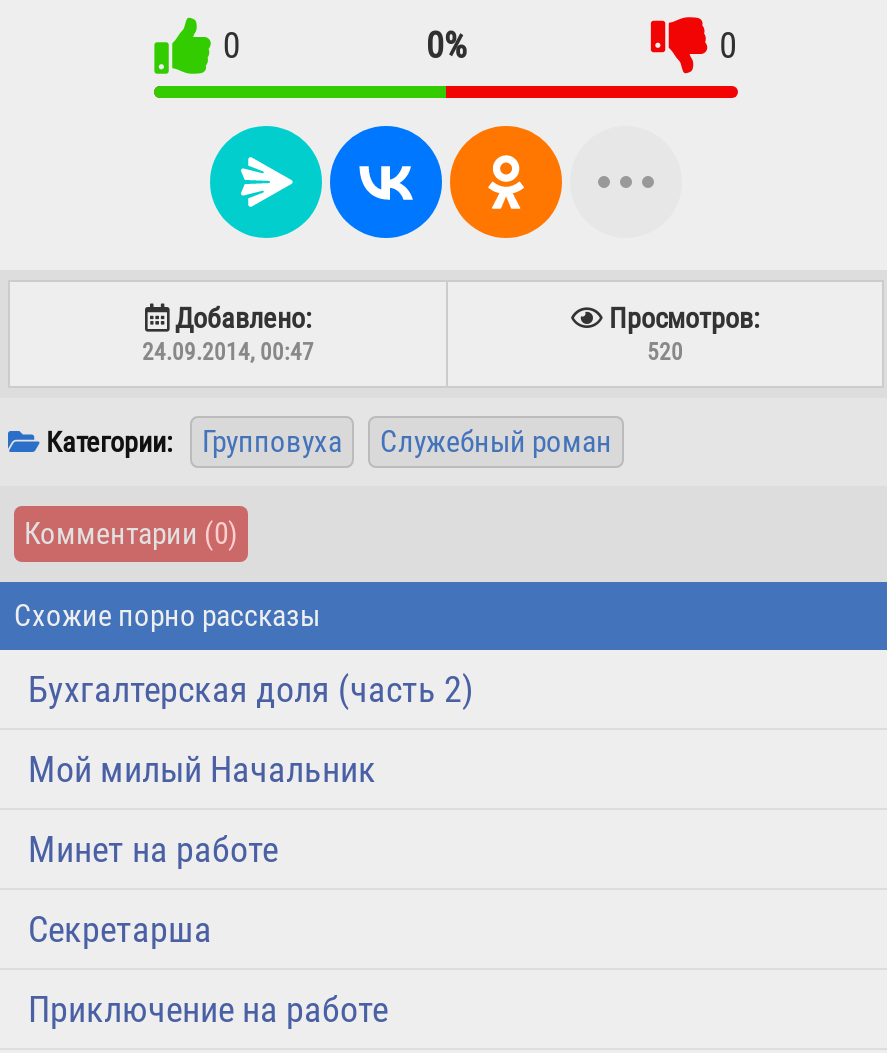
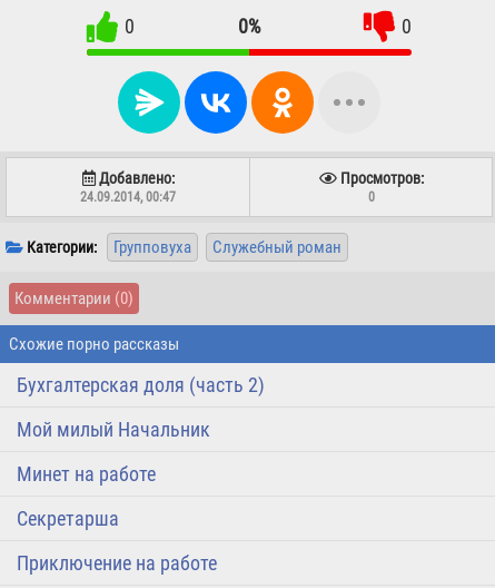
[647,338,683,366] 520 -> [368,189,374,205] 0

